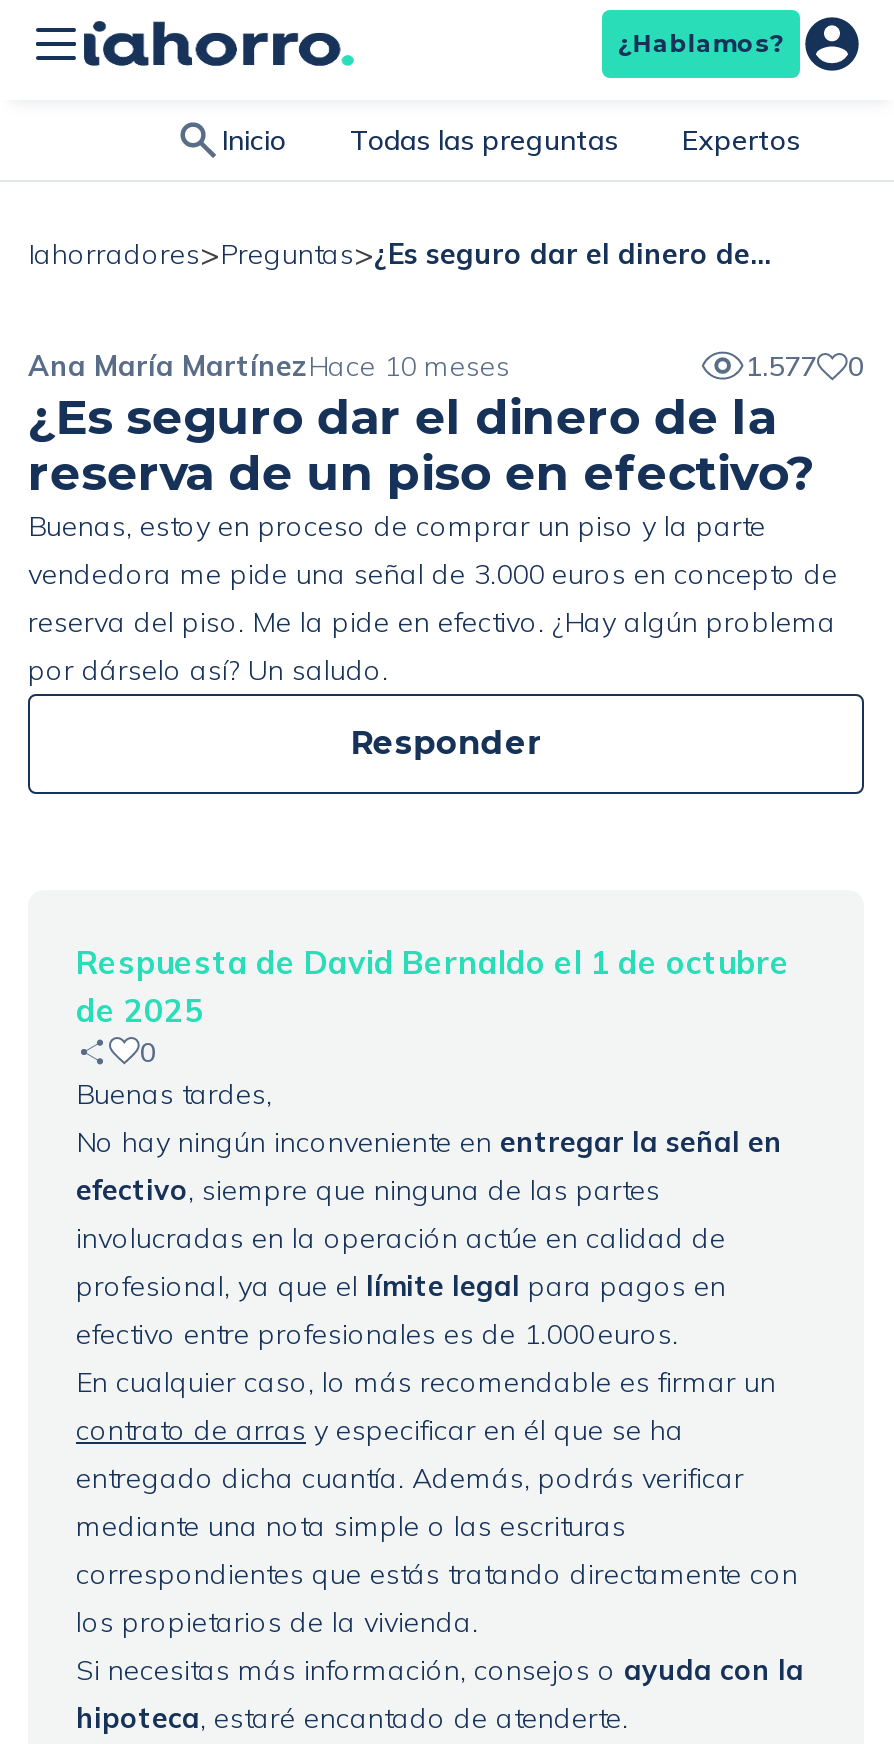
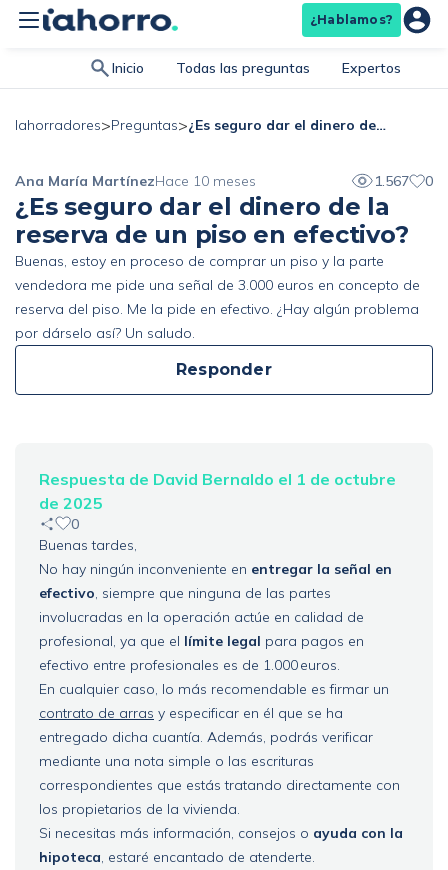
[746,348,864,384] 1.577 0 -> [374,172,433,190] 1.567 0

